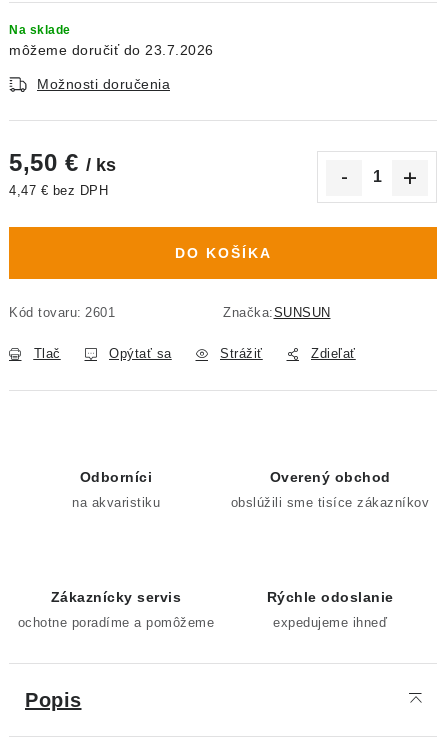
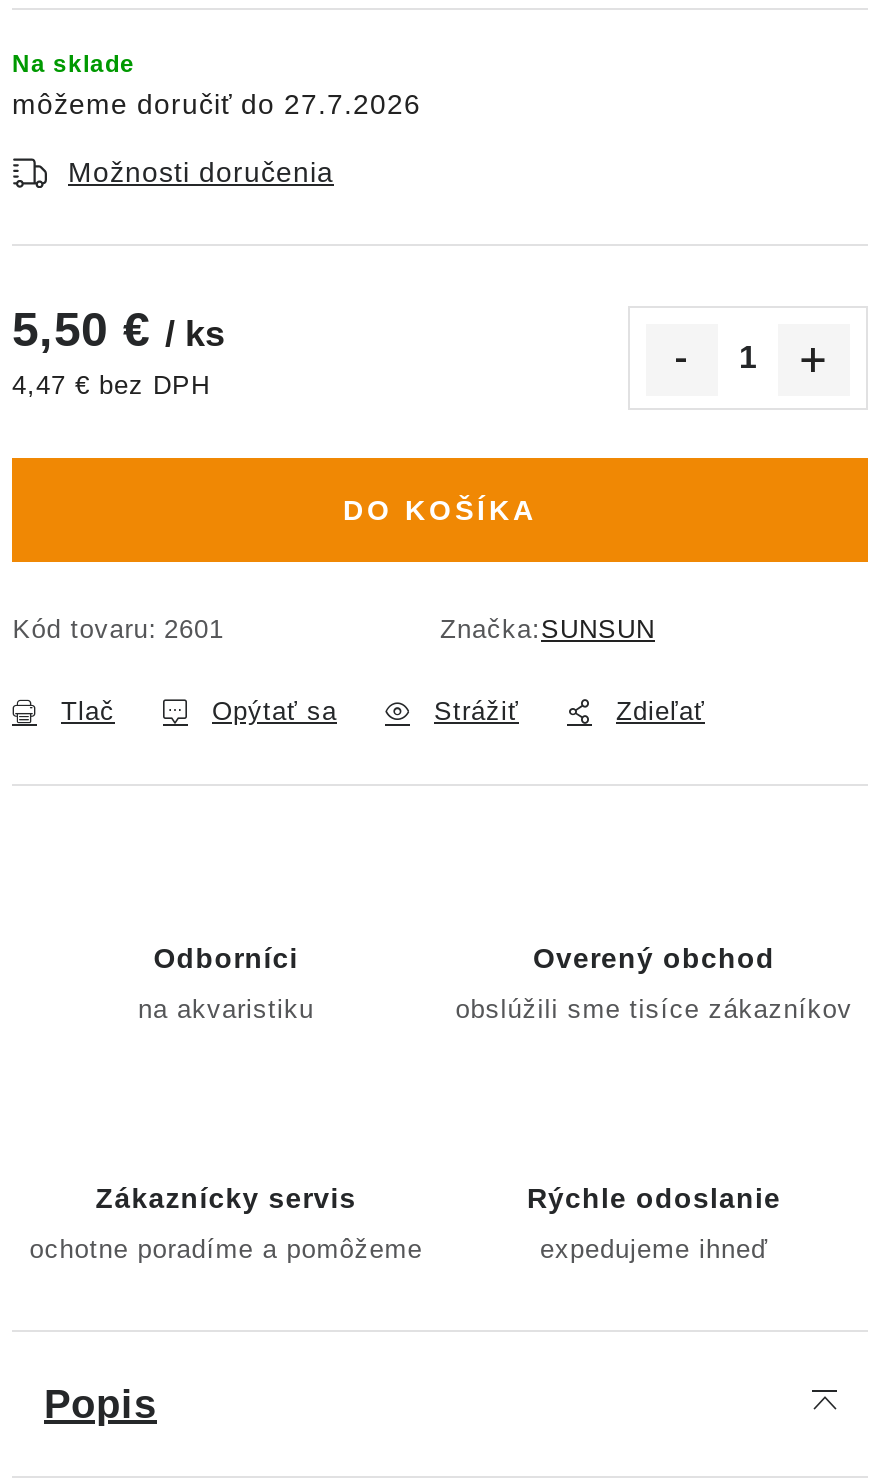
[145,42,213,58] 23.7.2026 -> [284,88,421,120] 27.7.2026

